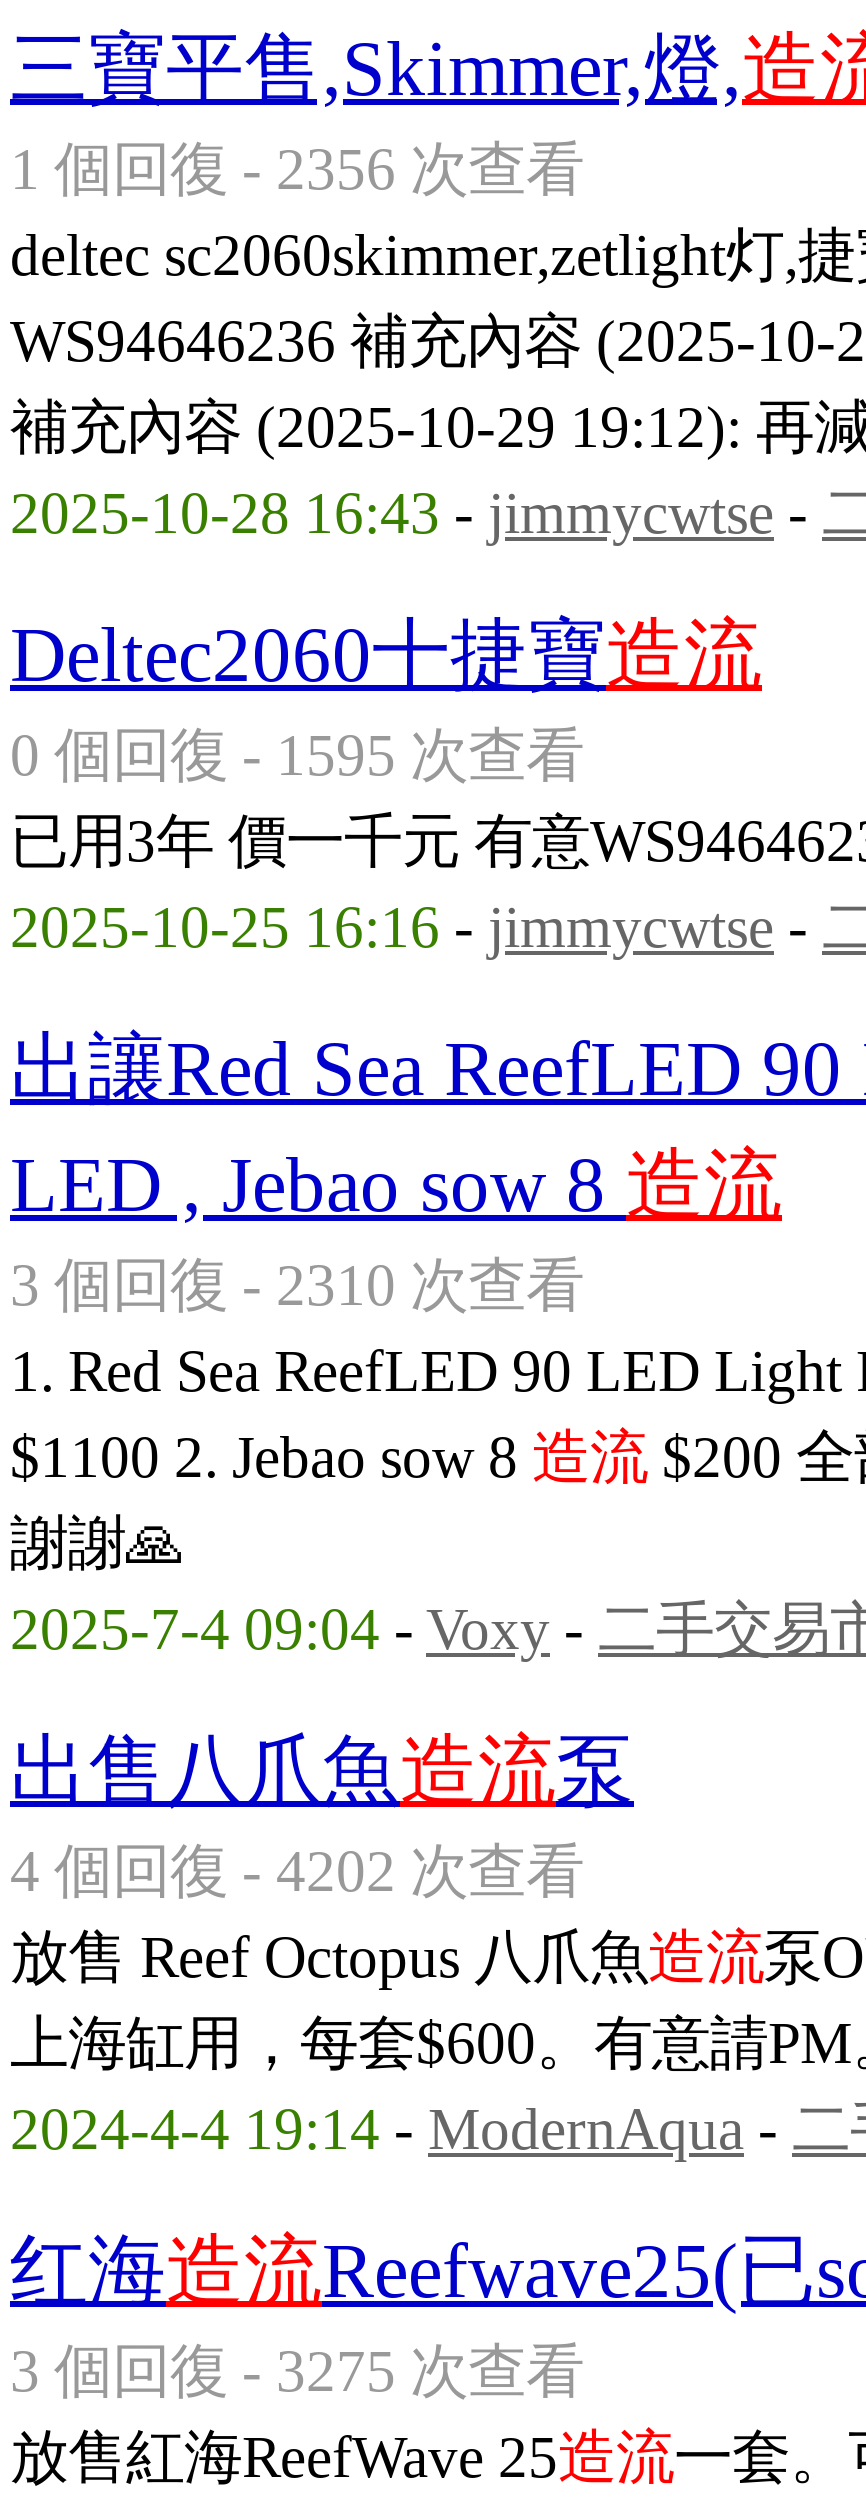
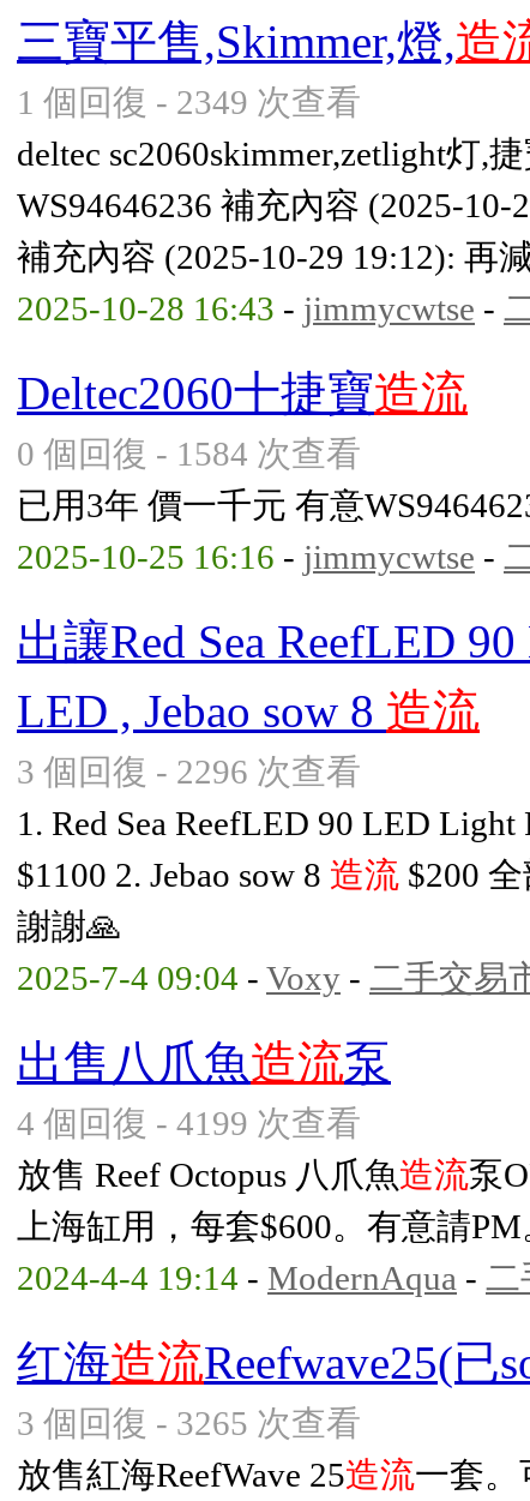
[10,137,584,201] 1 個回復 - 2356 次查看 -> [17,83,361,121] 1 個回復 - 2349 次查看
[10,723,584,787] 0 個回復 - 1595 次查看 -> [17,434,361,473] 0 個回復 - 1584 次查看
[10,1253,584,1317] 3 個回復 - 2310 次查看 -> [17,752,361,791] 3 個回復 - 2296 次查看
[10,1839,584,1903] 4 個回復 - 4202 次查看 -> [17,1104,361,1142] 4 個回復 - 4199 次查看
[10,2339,584,2403] 3 個回復 - 3275 次查看 -> [17,1404,361,1442] 3 個回復 - 3265 次查看

